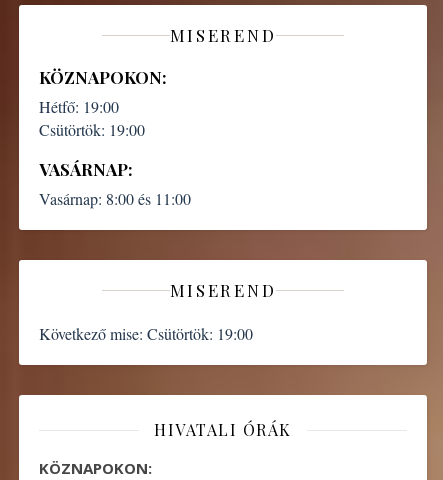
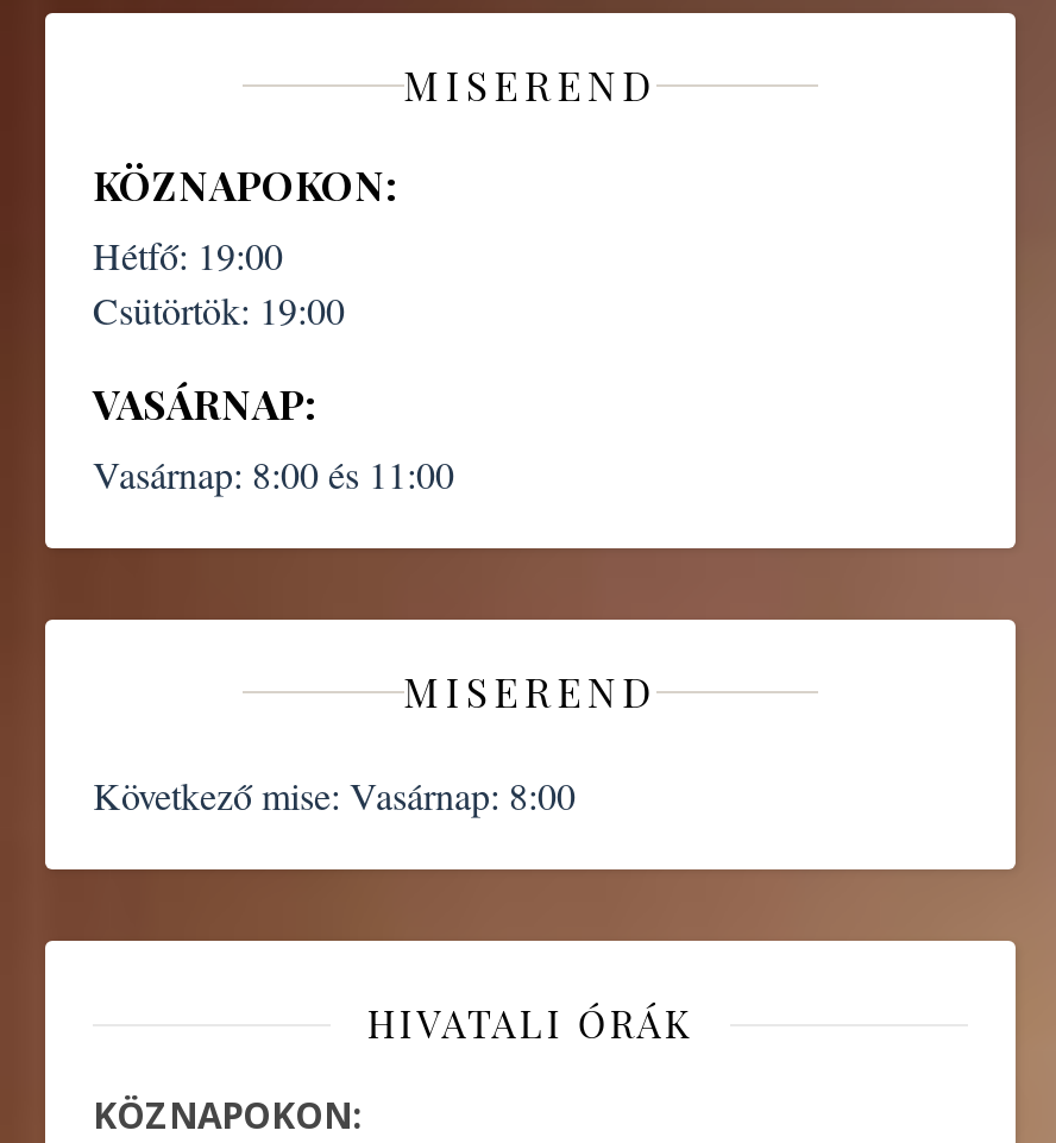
[39,323,253,344] Következő mise: Csütörtök: 19:00 -> [93,770,576,819] Következő mise: Vasárnap: 8:00

